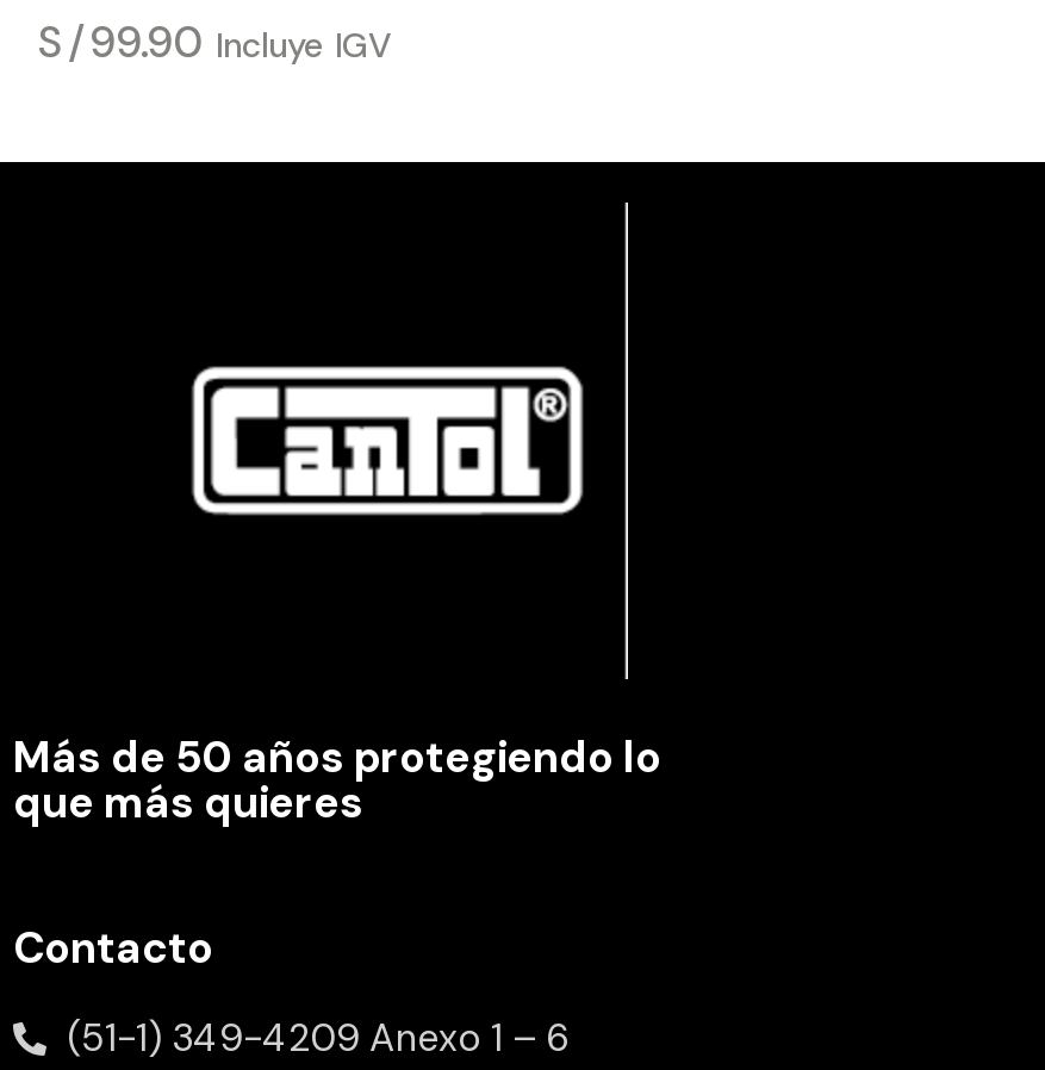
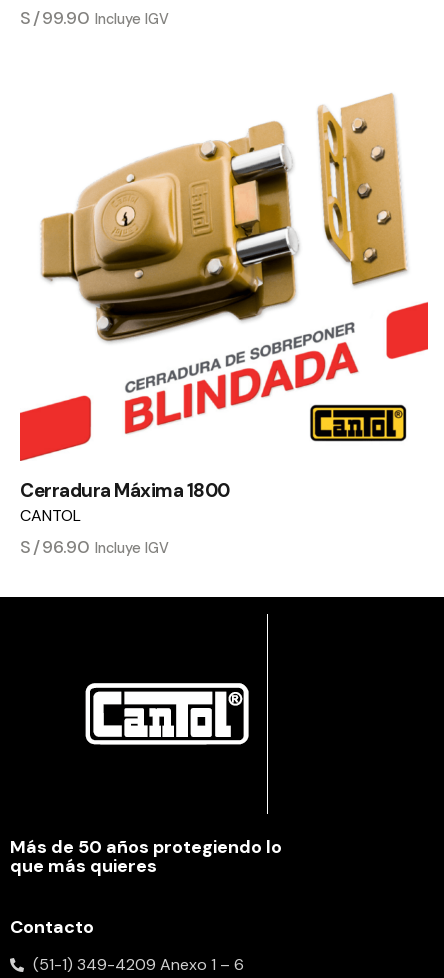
none -> [19,93,429,559] [image] | Cerradura Máxima 1800 | CANTOL | S/96.90 Incluye IGV

